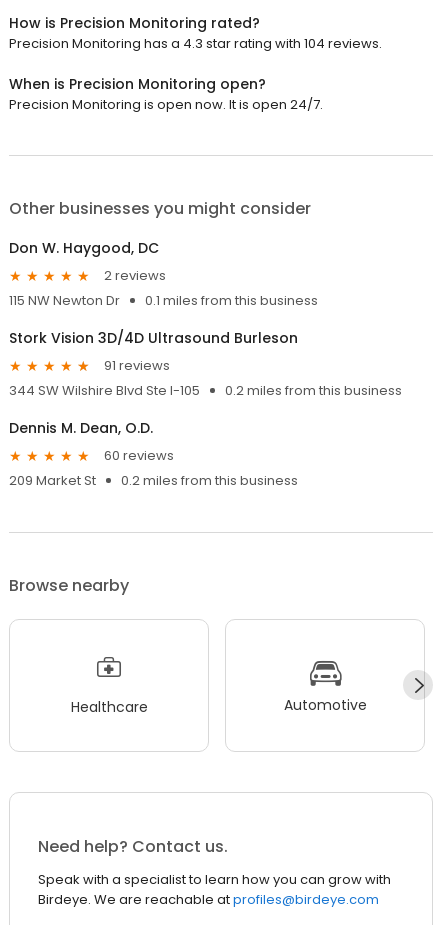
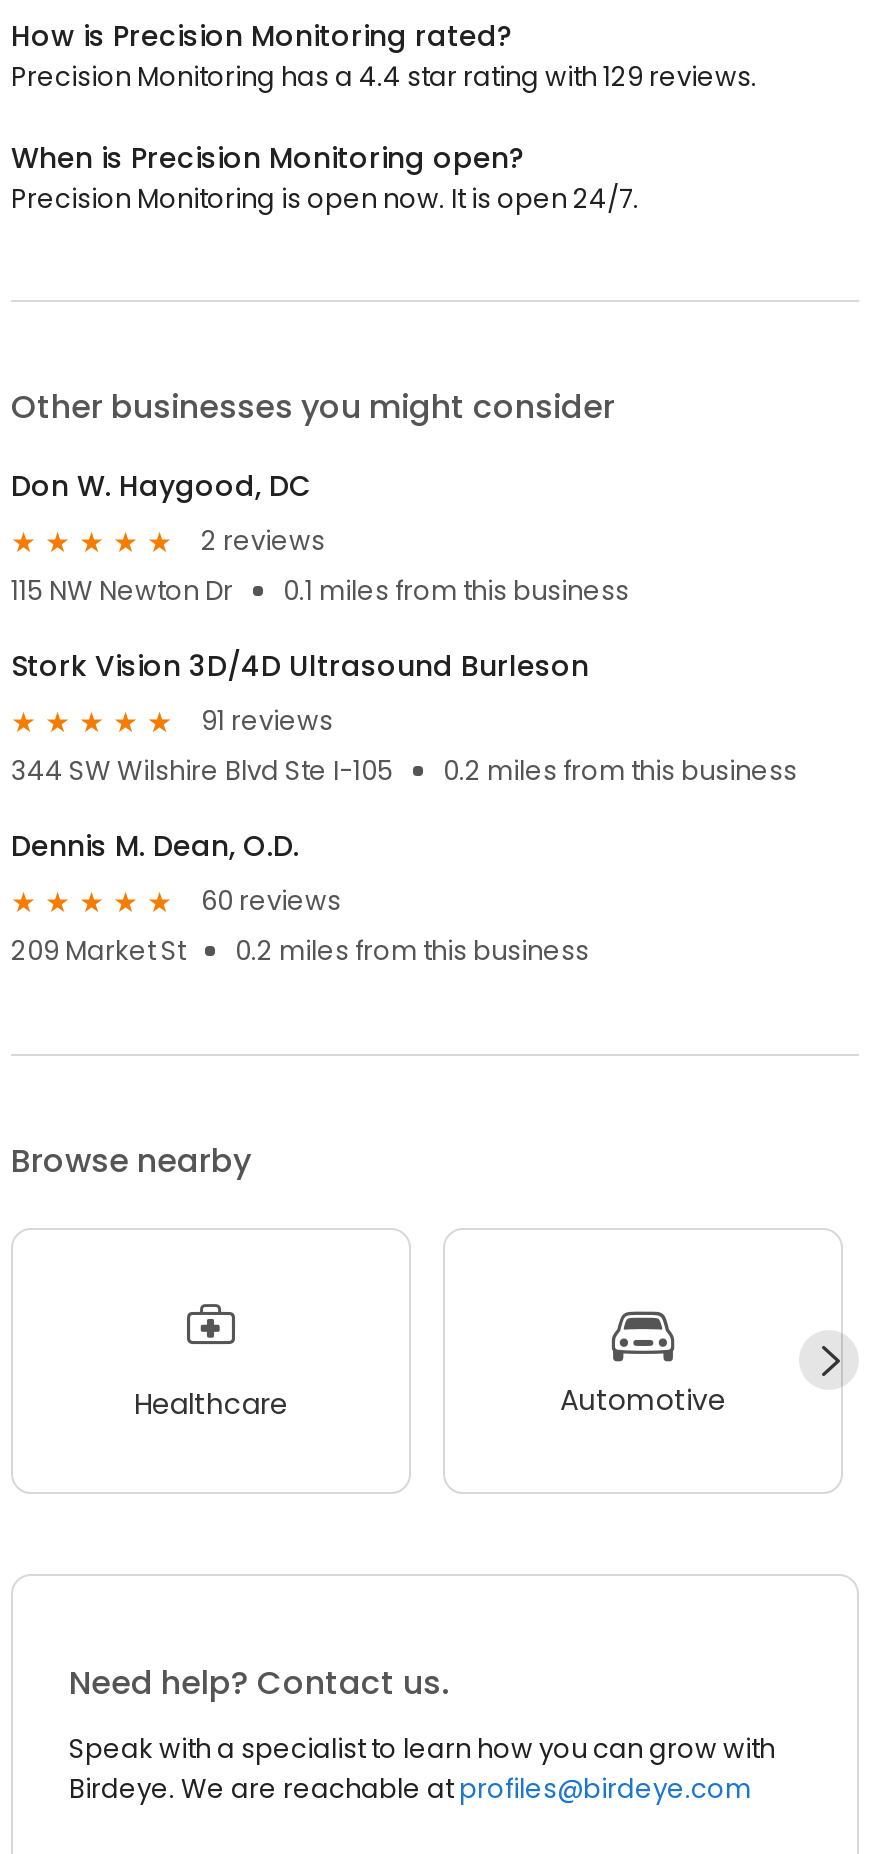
[9,34,382,53] Precision Monitoring has a 4.3 star rating with 104 reviews. -> [11,58,757,96] Precision Monitoring has a 4.4 star rating with 129 reviews.

